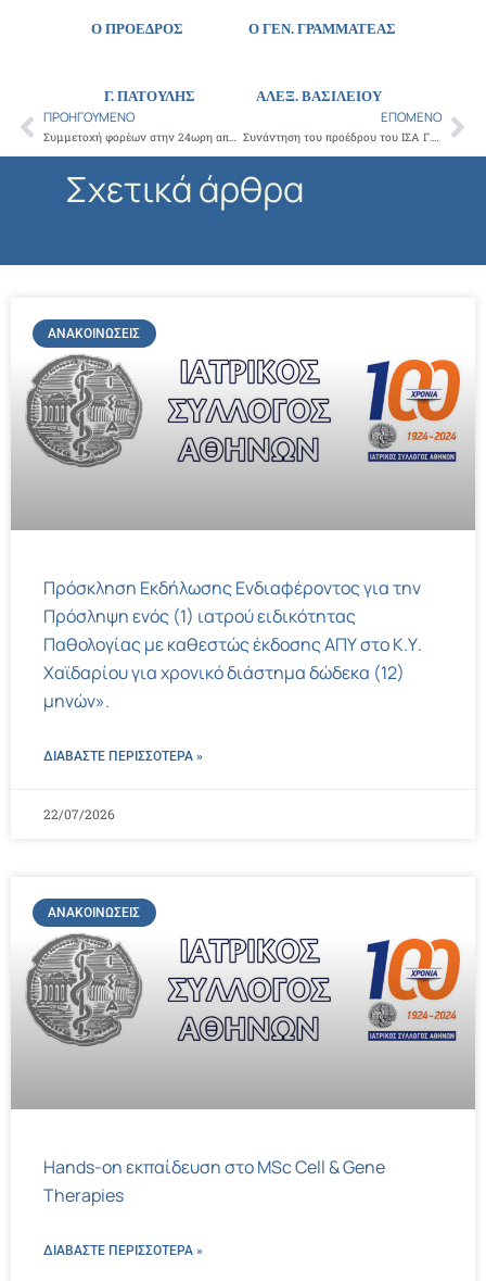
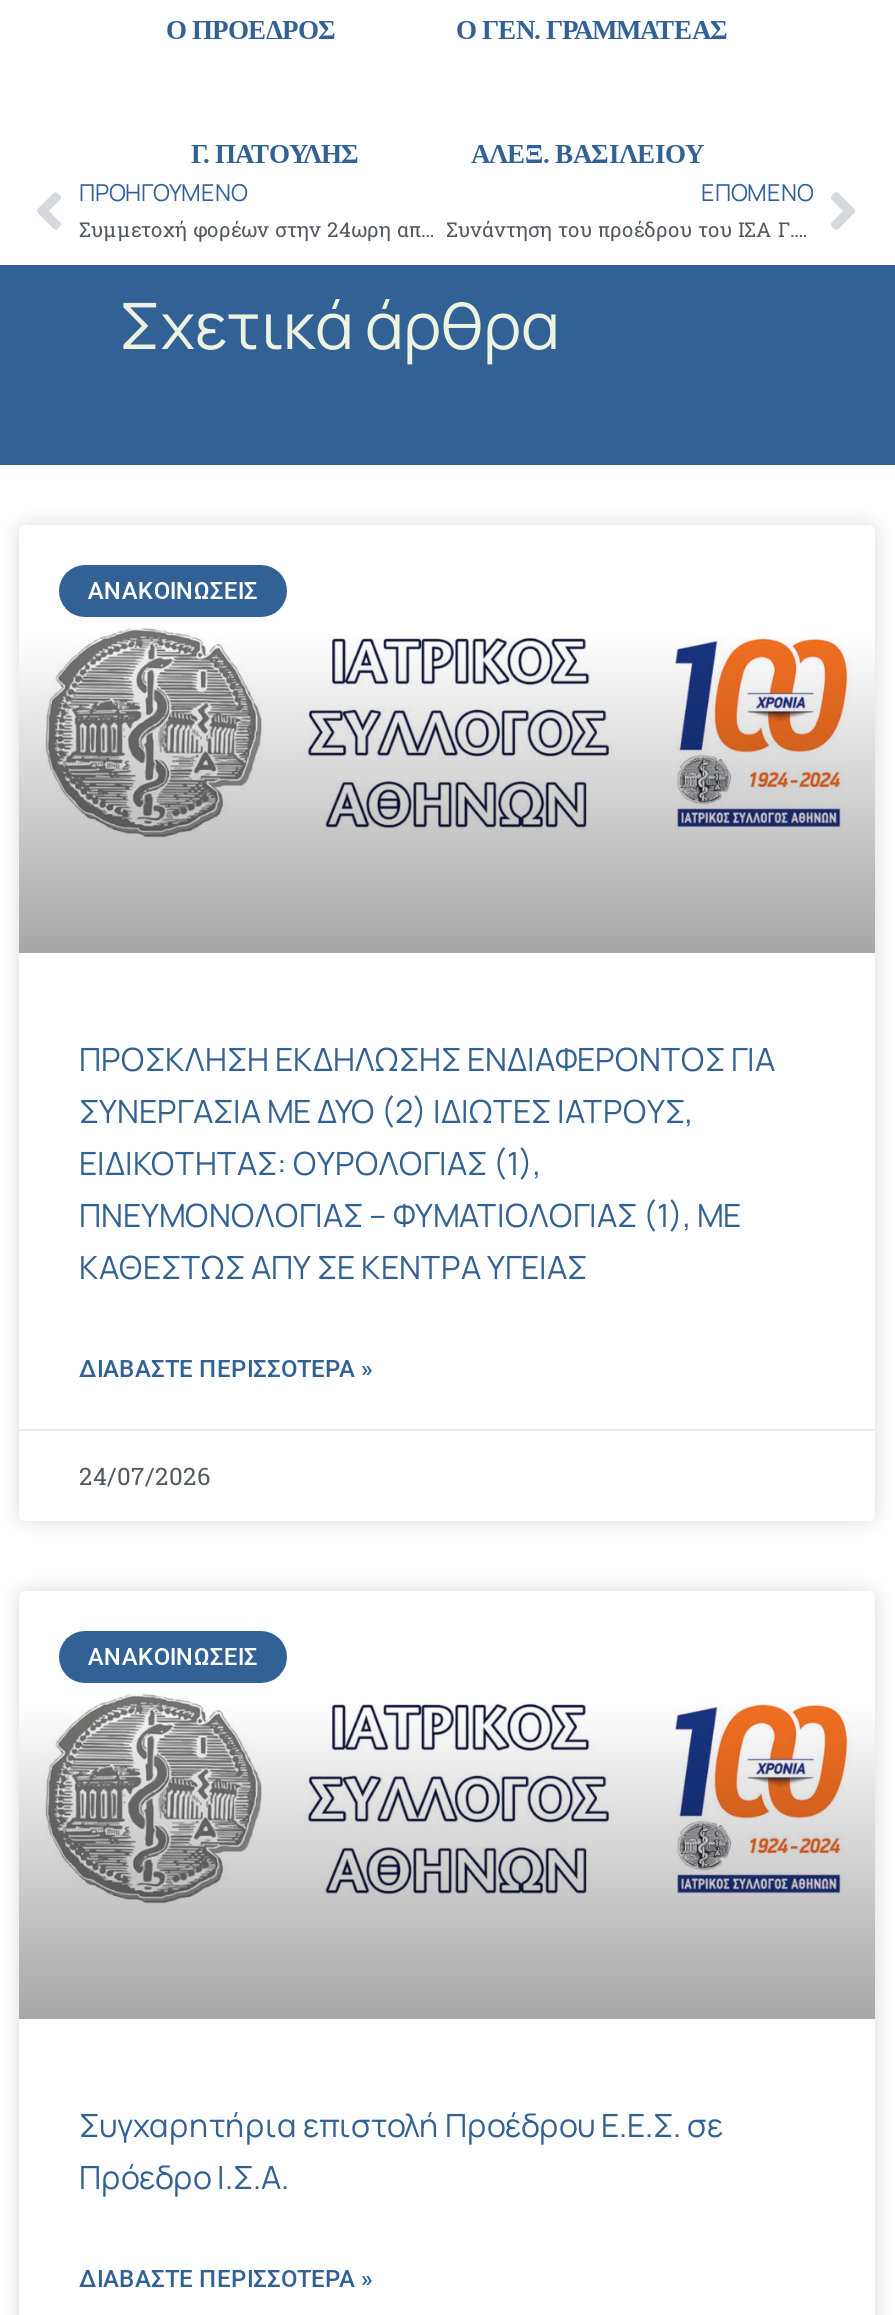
[43,576,422,713] Πρόσκληση Εκδήλωσης Ενδιαφέροντος για την | Πρόσληψη ενός (1) ιατρού ειδικότητας | Παθολογίας με καθεστώς έκδοσης ΑΠΥ στο Κ.Υ. | Χαϊδαρίου για χρονικό διάστημα δώδεκα (12) | μηνών». -> [79,1037,775,1289] ΠΡΟΣΚΛΗΣΗ ΕΚΔΗΛΩΣΗΣ ΕΝΔΙΑΦΕΡΟΝΤΟΣ ΓΙΑ | ΣΥΝΕΡΓΑΣΙΑ ΜΕ ΔΥΟ (2) ΙΔΙΩΤΕΣ ΙΑΤΡΟΥΣ, | ΕΙΔΙΚΟΤΗΤΑΣ: ΟΥΡΟΛΟΓΙΑΣ (1), | ΠΝΕΥΜΟΝΟΛΟΓΙΑΣ – ΦΥΜΑΤΙΟΛΟΓΙΑΣ (1), ΜΕ | ΚΑΘΕΣΤΩΣ ΑΠΥ ΣΕ ΚΕΝΤΡΑ ΥΓΕΙΑΣ
[43,805,115,822] 22/07/2026 -> [79,1459,211,1491] 24/07/2026
[43,1155,385,1207] Hands-on εκπαίδευση στο MSc Cell & Gene | Therapies -> [79,2103,723,2199] Συγχαρητήρια επιστολή Προέδρου Ε.Ε.Σ. σε | Πρόεδρο Ι.Σ.Α.

